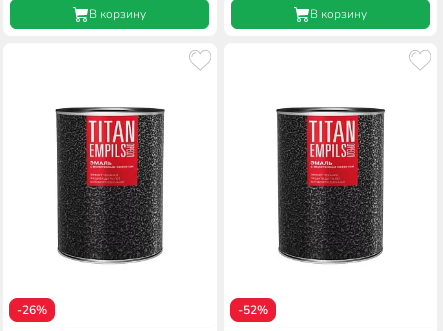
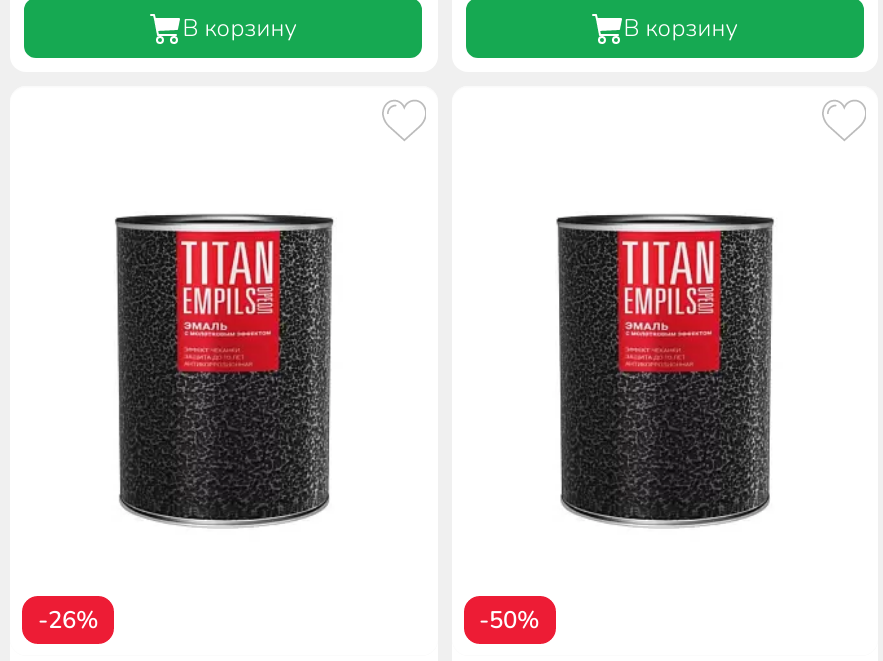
[237,302,267,318] -52% -> [479,604,539,636] -50%

